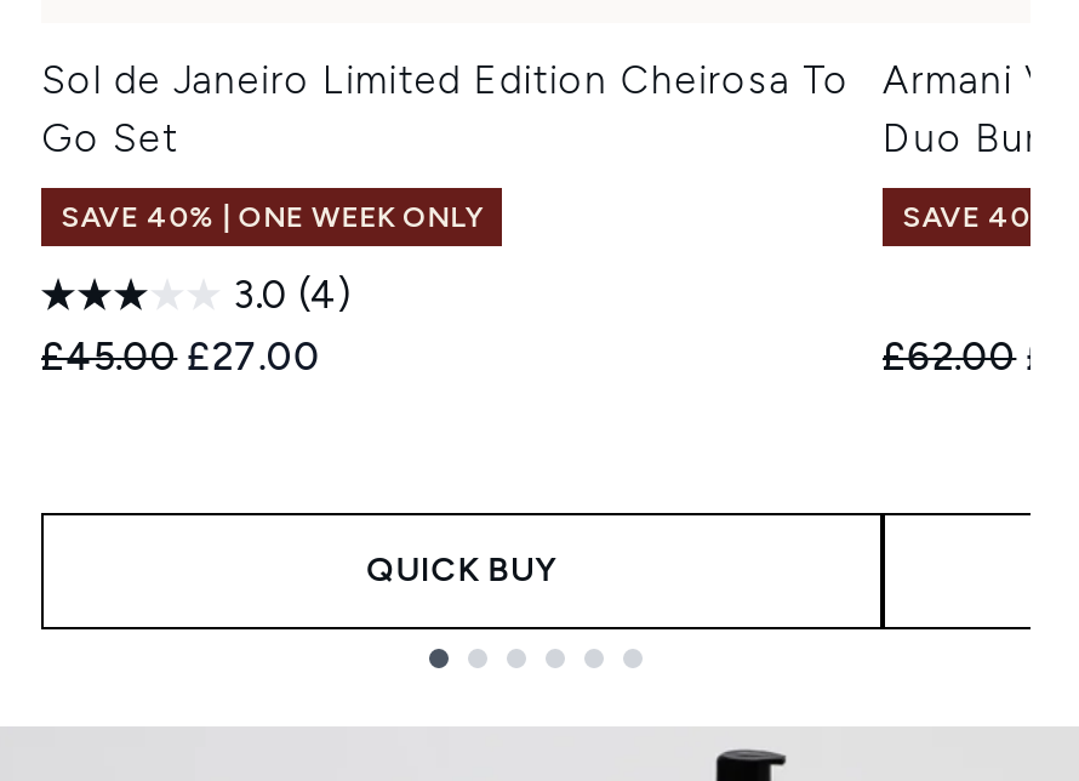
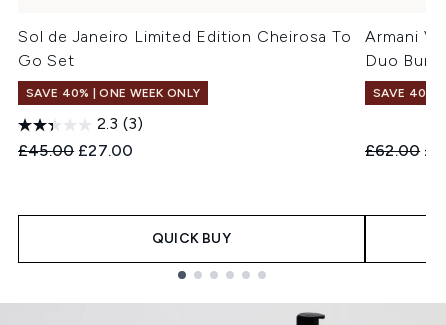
[233,271,352,317] 3.0 (4) -> [97,115,143,134] 2.3 (3)

